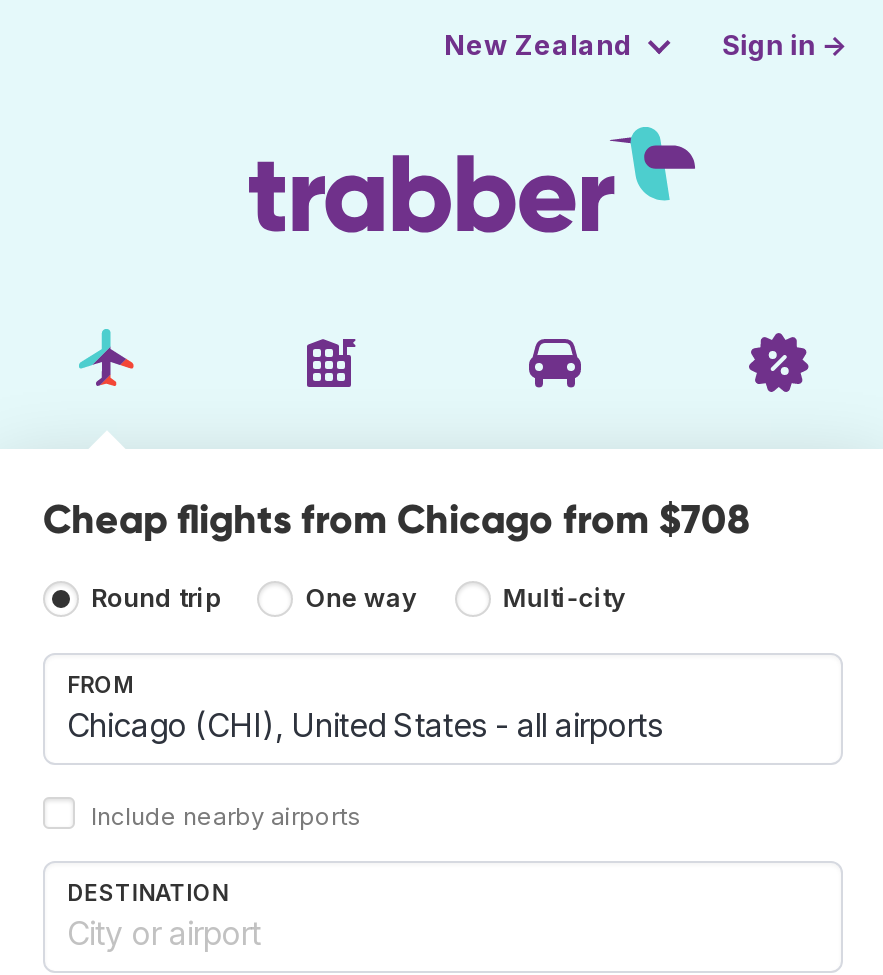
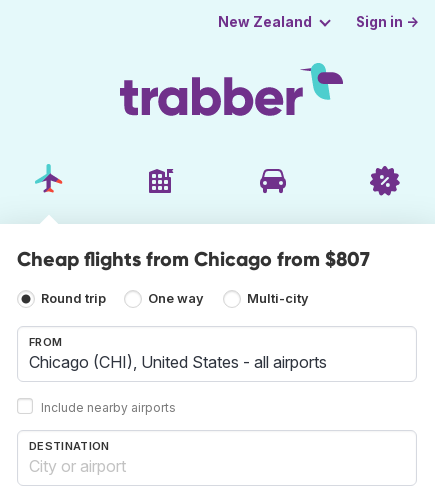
[43,494,749,542] Cheap flights from Chicago from $708 -> [17,247,370,271] Cheap flights from Chicago from $807

